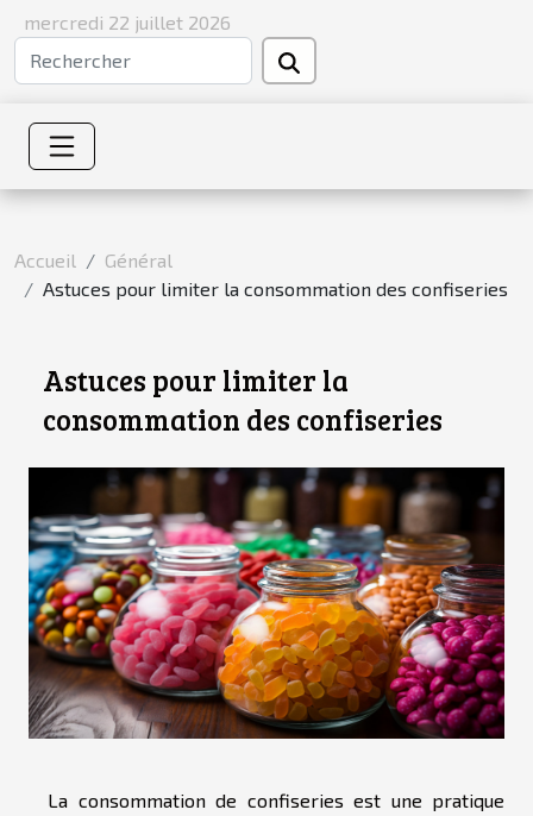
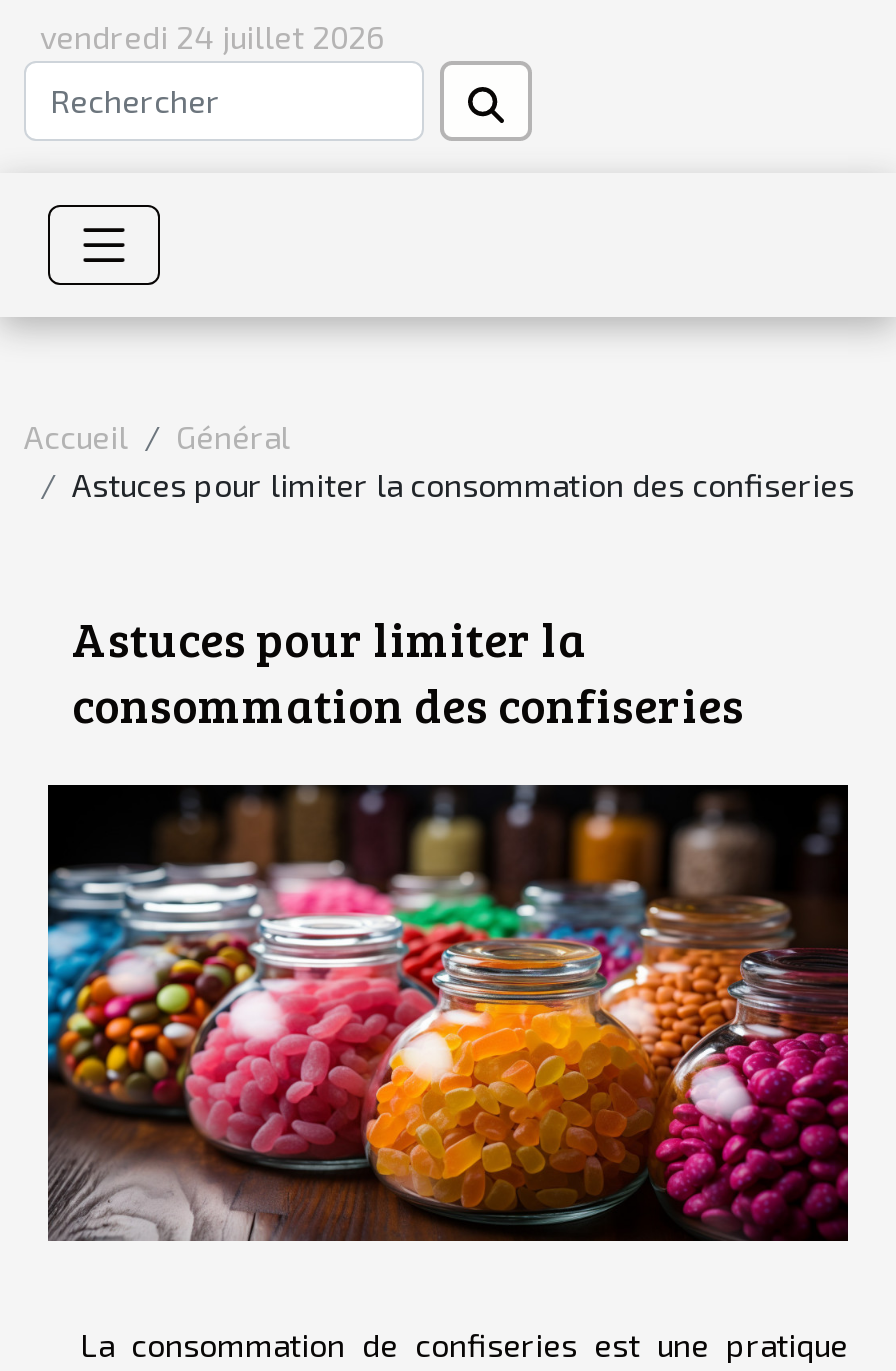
[24,11,231,33] mercredi 22 juillet 2026 -> [40,17,384,55] vendredi 24 juillet 2026

